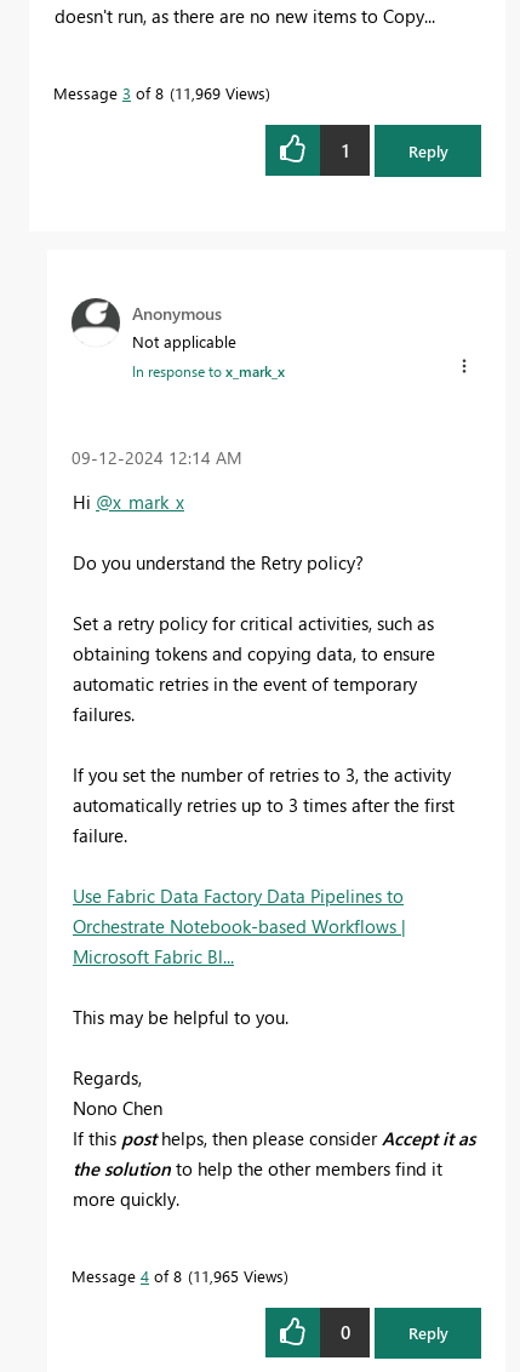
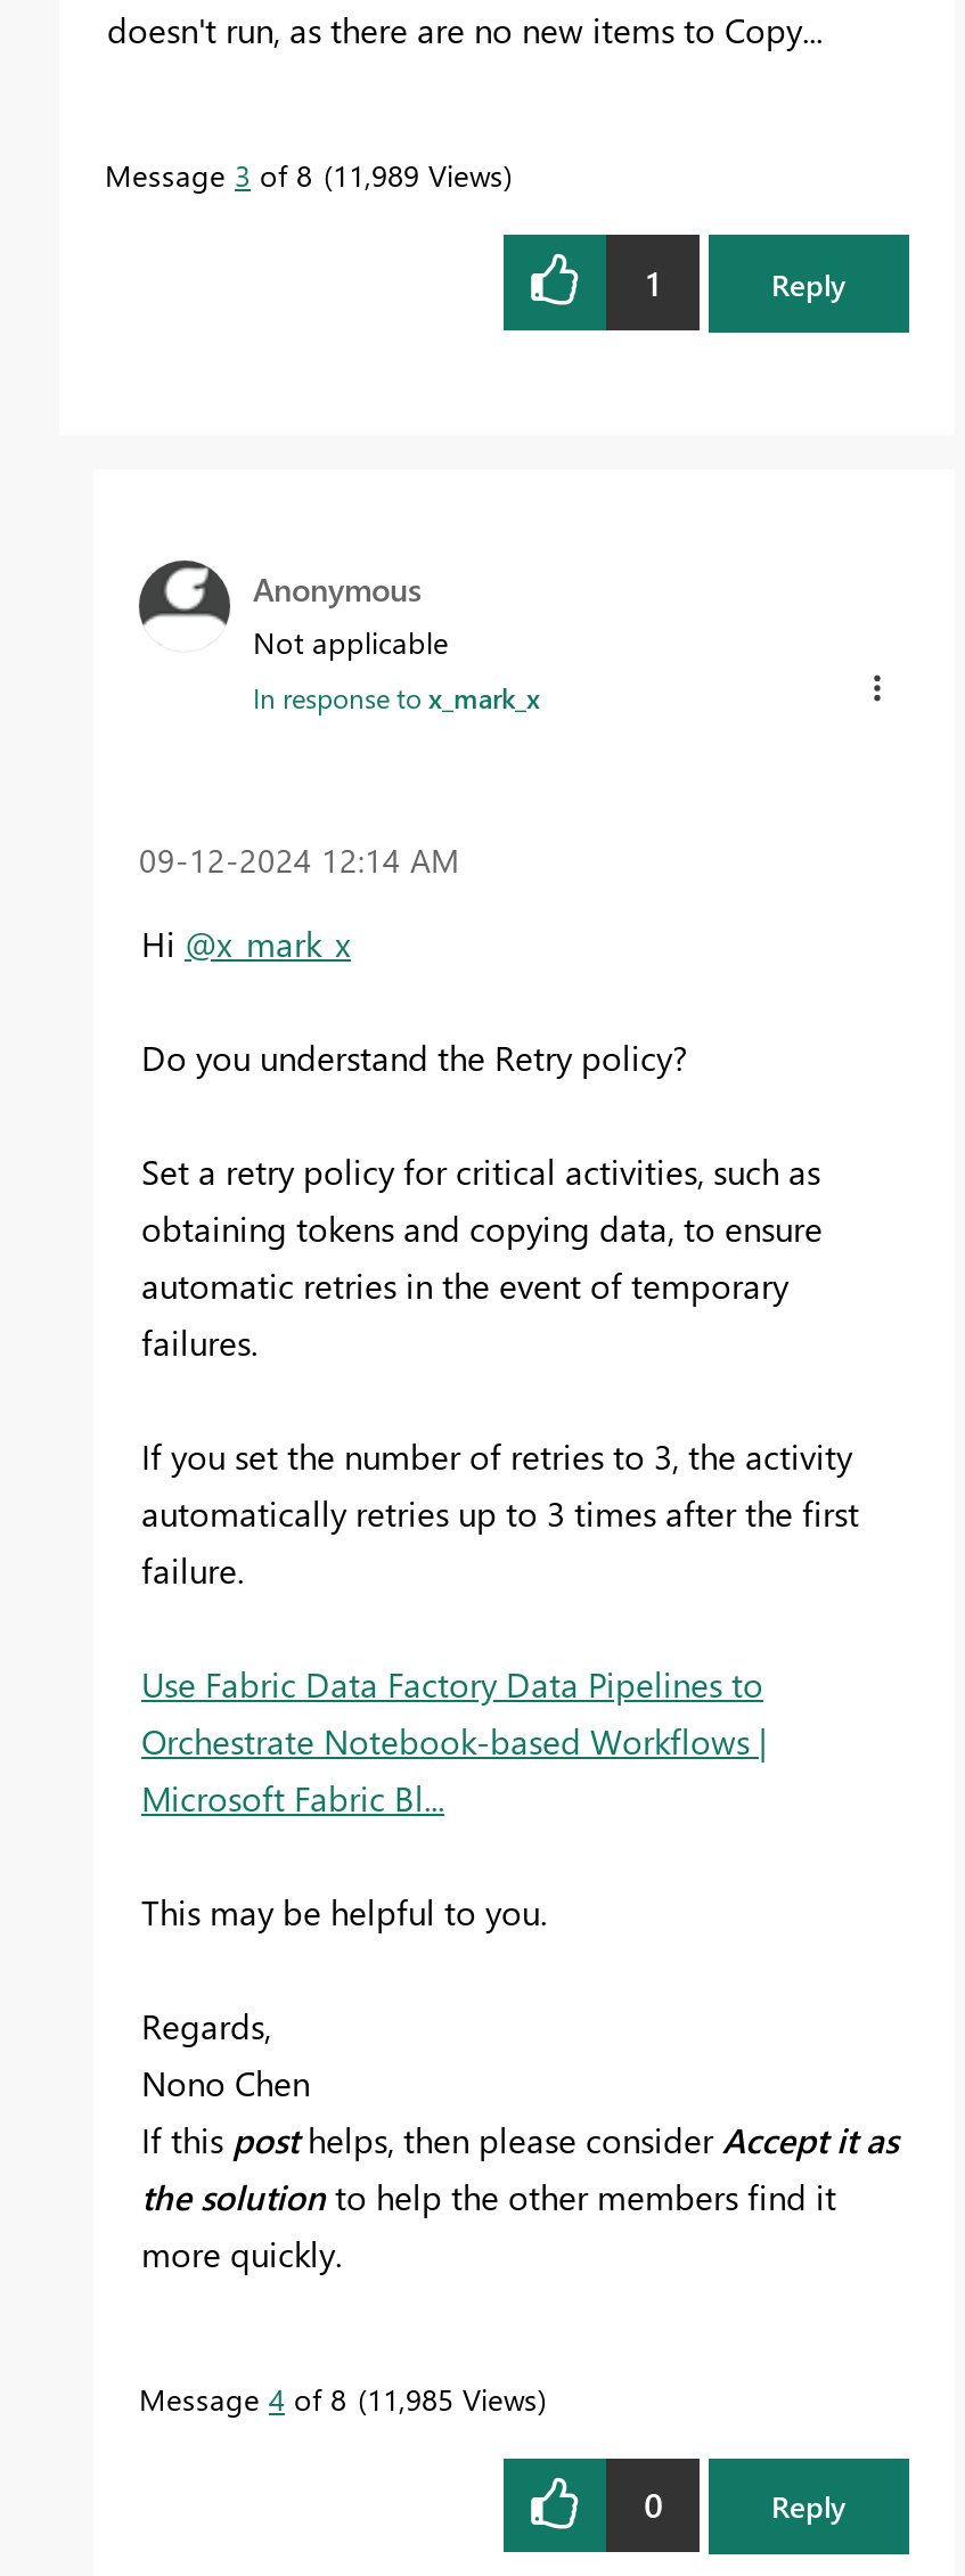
[53,83,265,103] Message 3 of 8 11,969 Views -> [105,156,504,194] Message 3 of 8 11,989 Views
[72,1265,284,1286] Message 4 of 8 11,965 Views -> [139,2378,538,2417] Message 4 of 8 11,985 Views

